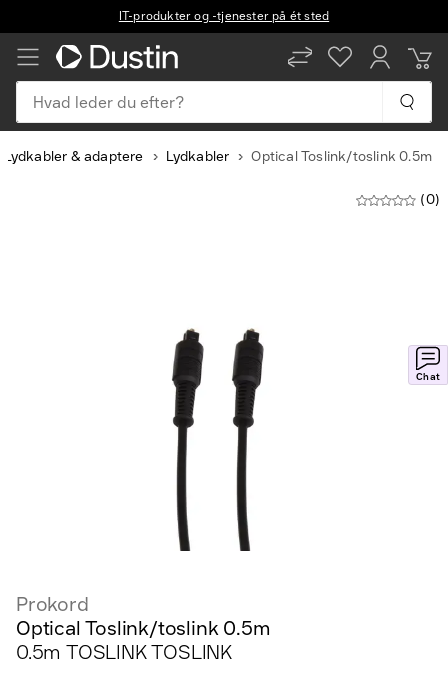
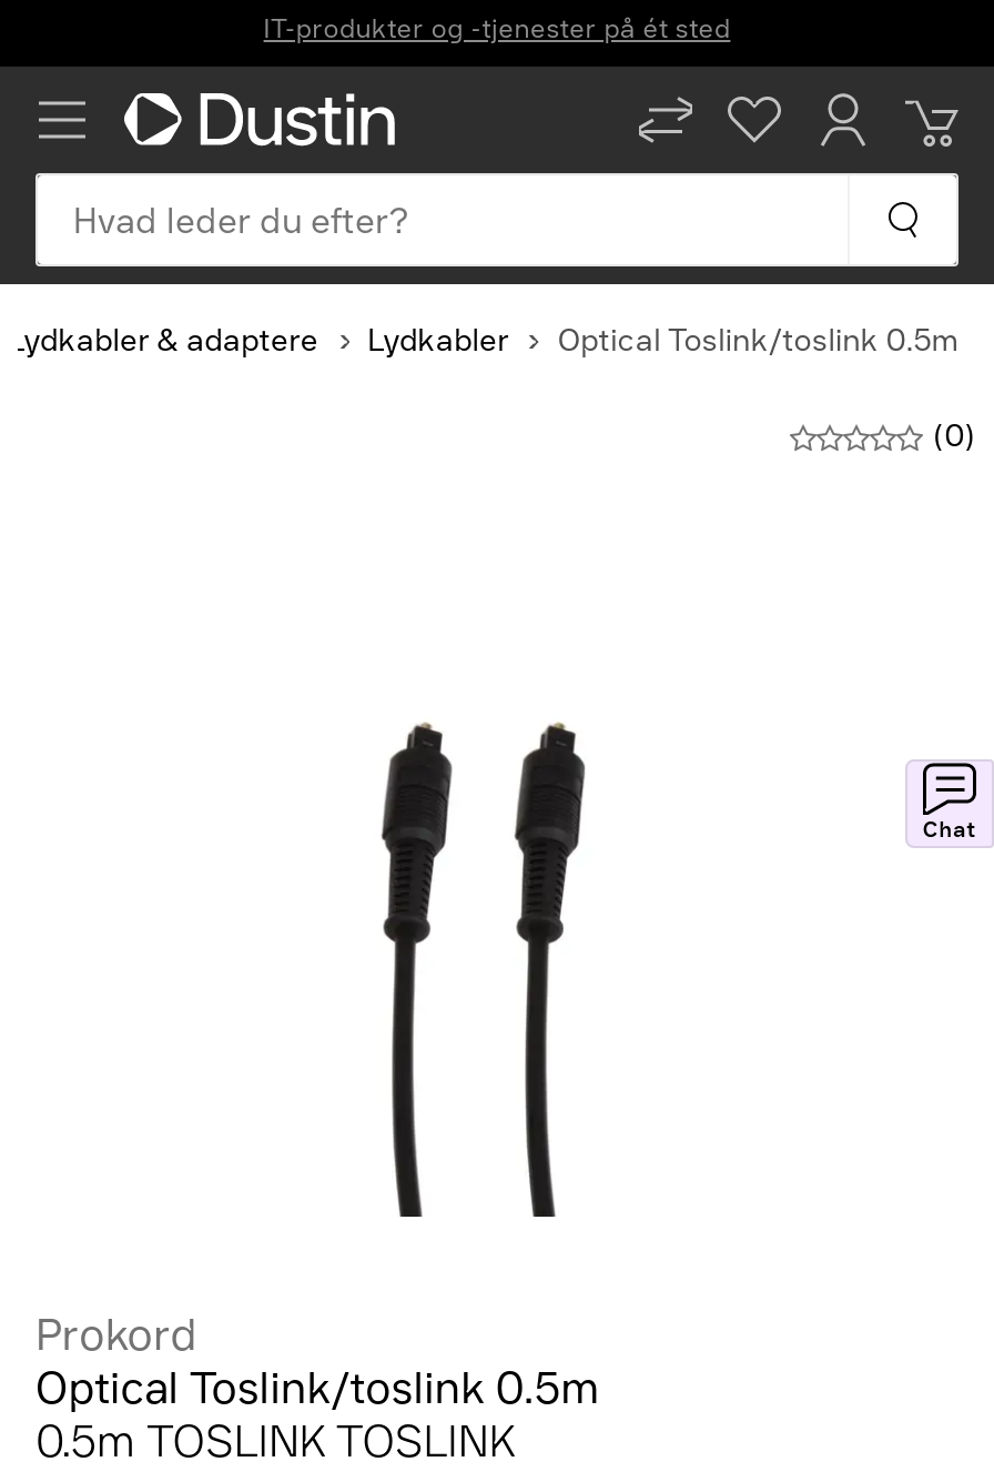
[119,9,329,23] IT-produkter og -tjenester på ét sted -> none

